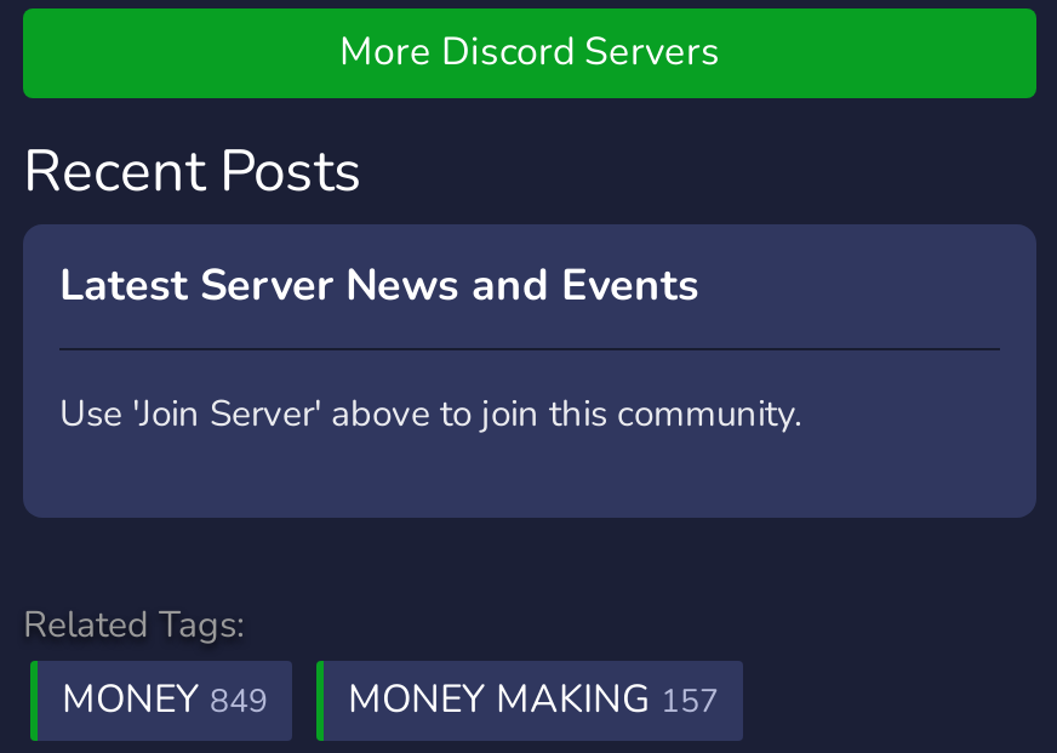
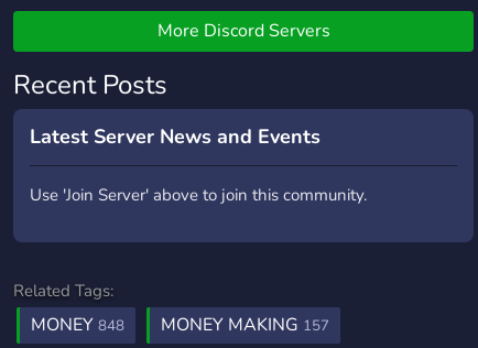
[62,673,719,726] MONEY 849 MONEY MAKING 157 -> [31,313,329,337] MONEY 848 MONEY MAKING 157

